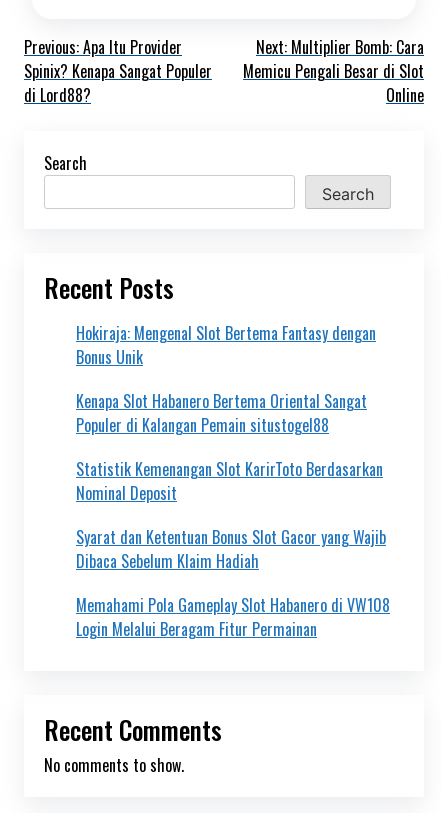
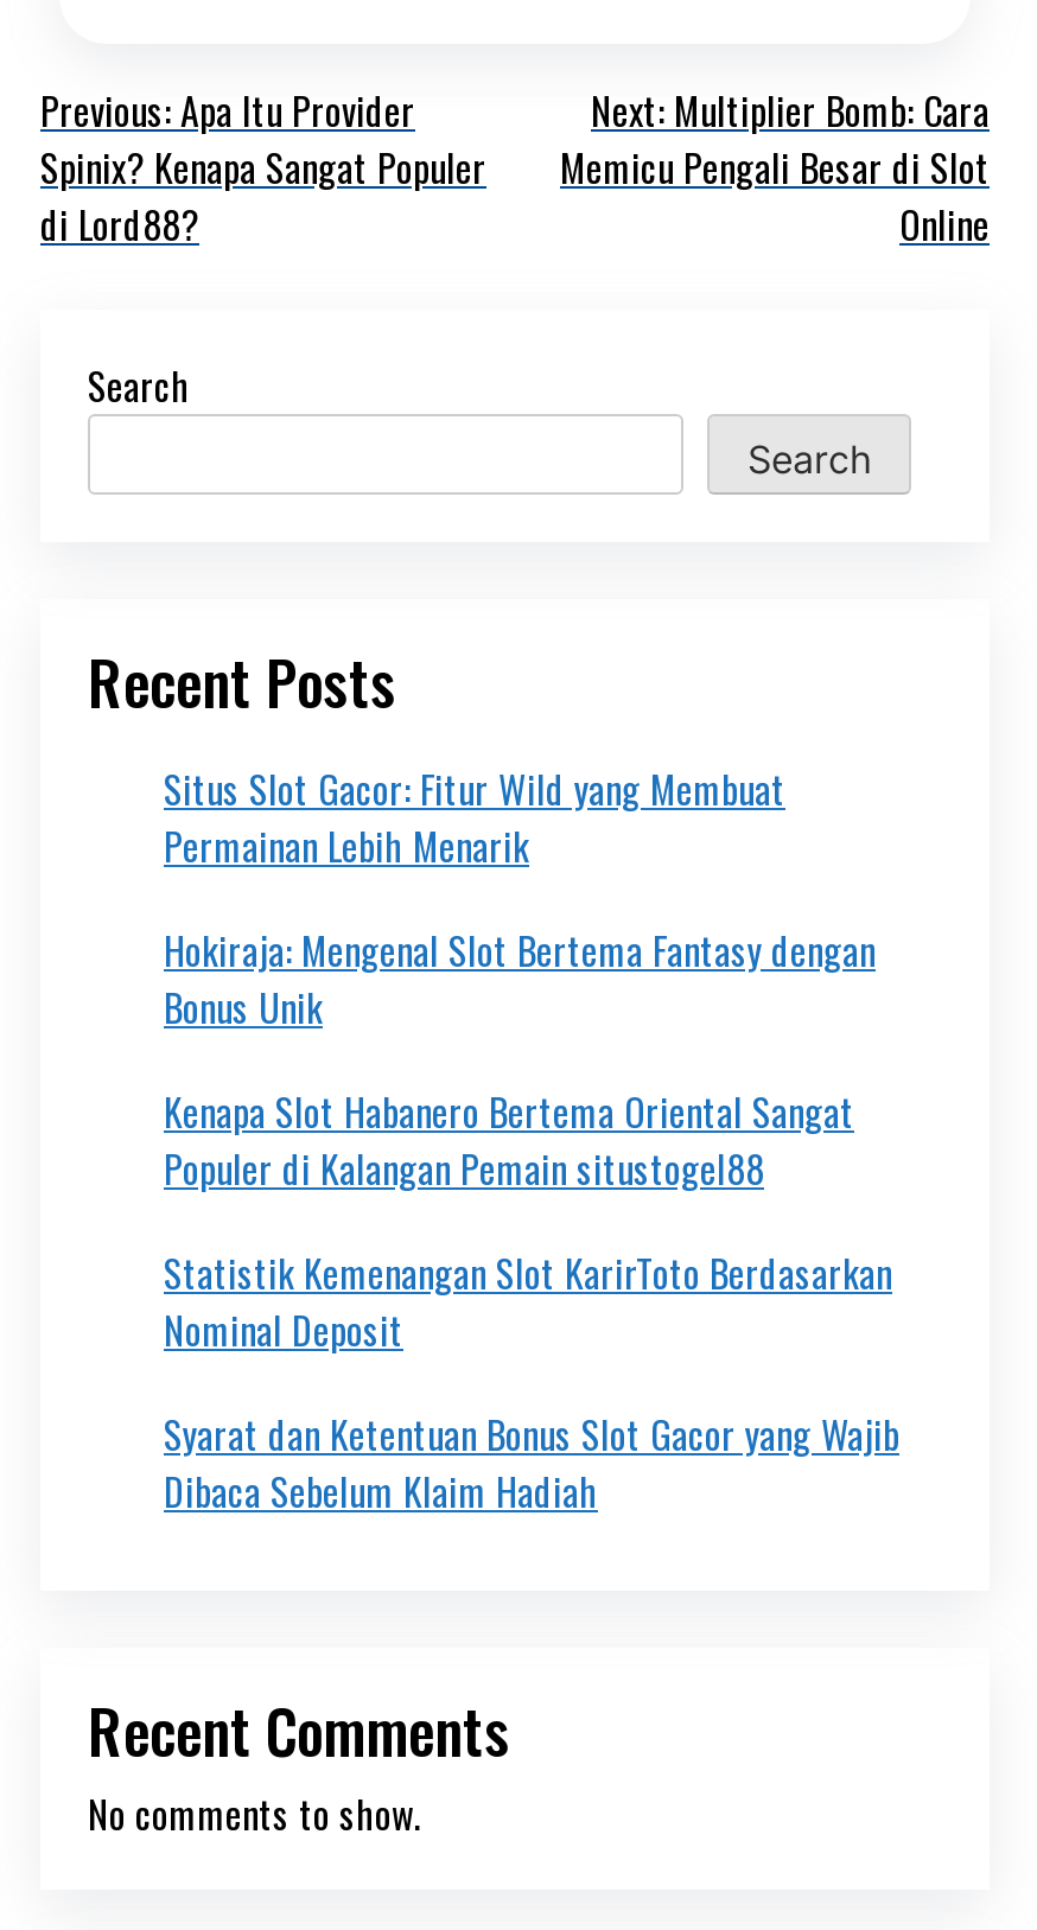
none -> [164,761,785,875] Situs Slot Gacor: Fitur Wild yang Membuat | Permainan Lebih Menarik
moved [76,321,386,573] -> [164,923,899,1521]: Hokiraja: Mengenal Slot Bertema Fantasy dengan | Bonus Unik | Kenapa Slot Habanero Bertema Oriental Sangat | Populer di Kalangan Pemain situstogel88 | Statistik Kemenangan Slot KarirToto Berdasarkan | Nominal Deposit | Syarat dan Ketentuan Bonus Slot Gacor yang Wajib | Dibaca Sebelum Klaim Hadiah
[76,593,390,641] Memahami Pola Gameplay Slot Habanero di VW108 | Login Melalui Beragam Fitur Permainan -> none

